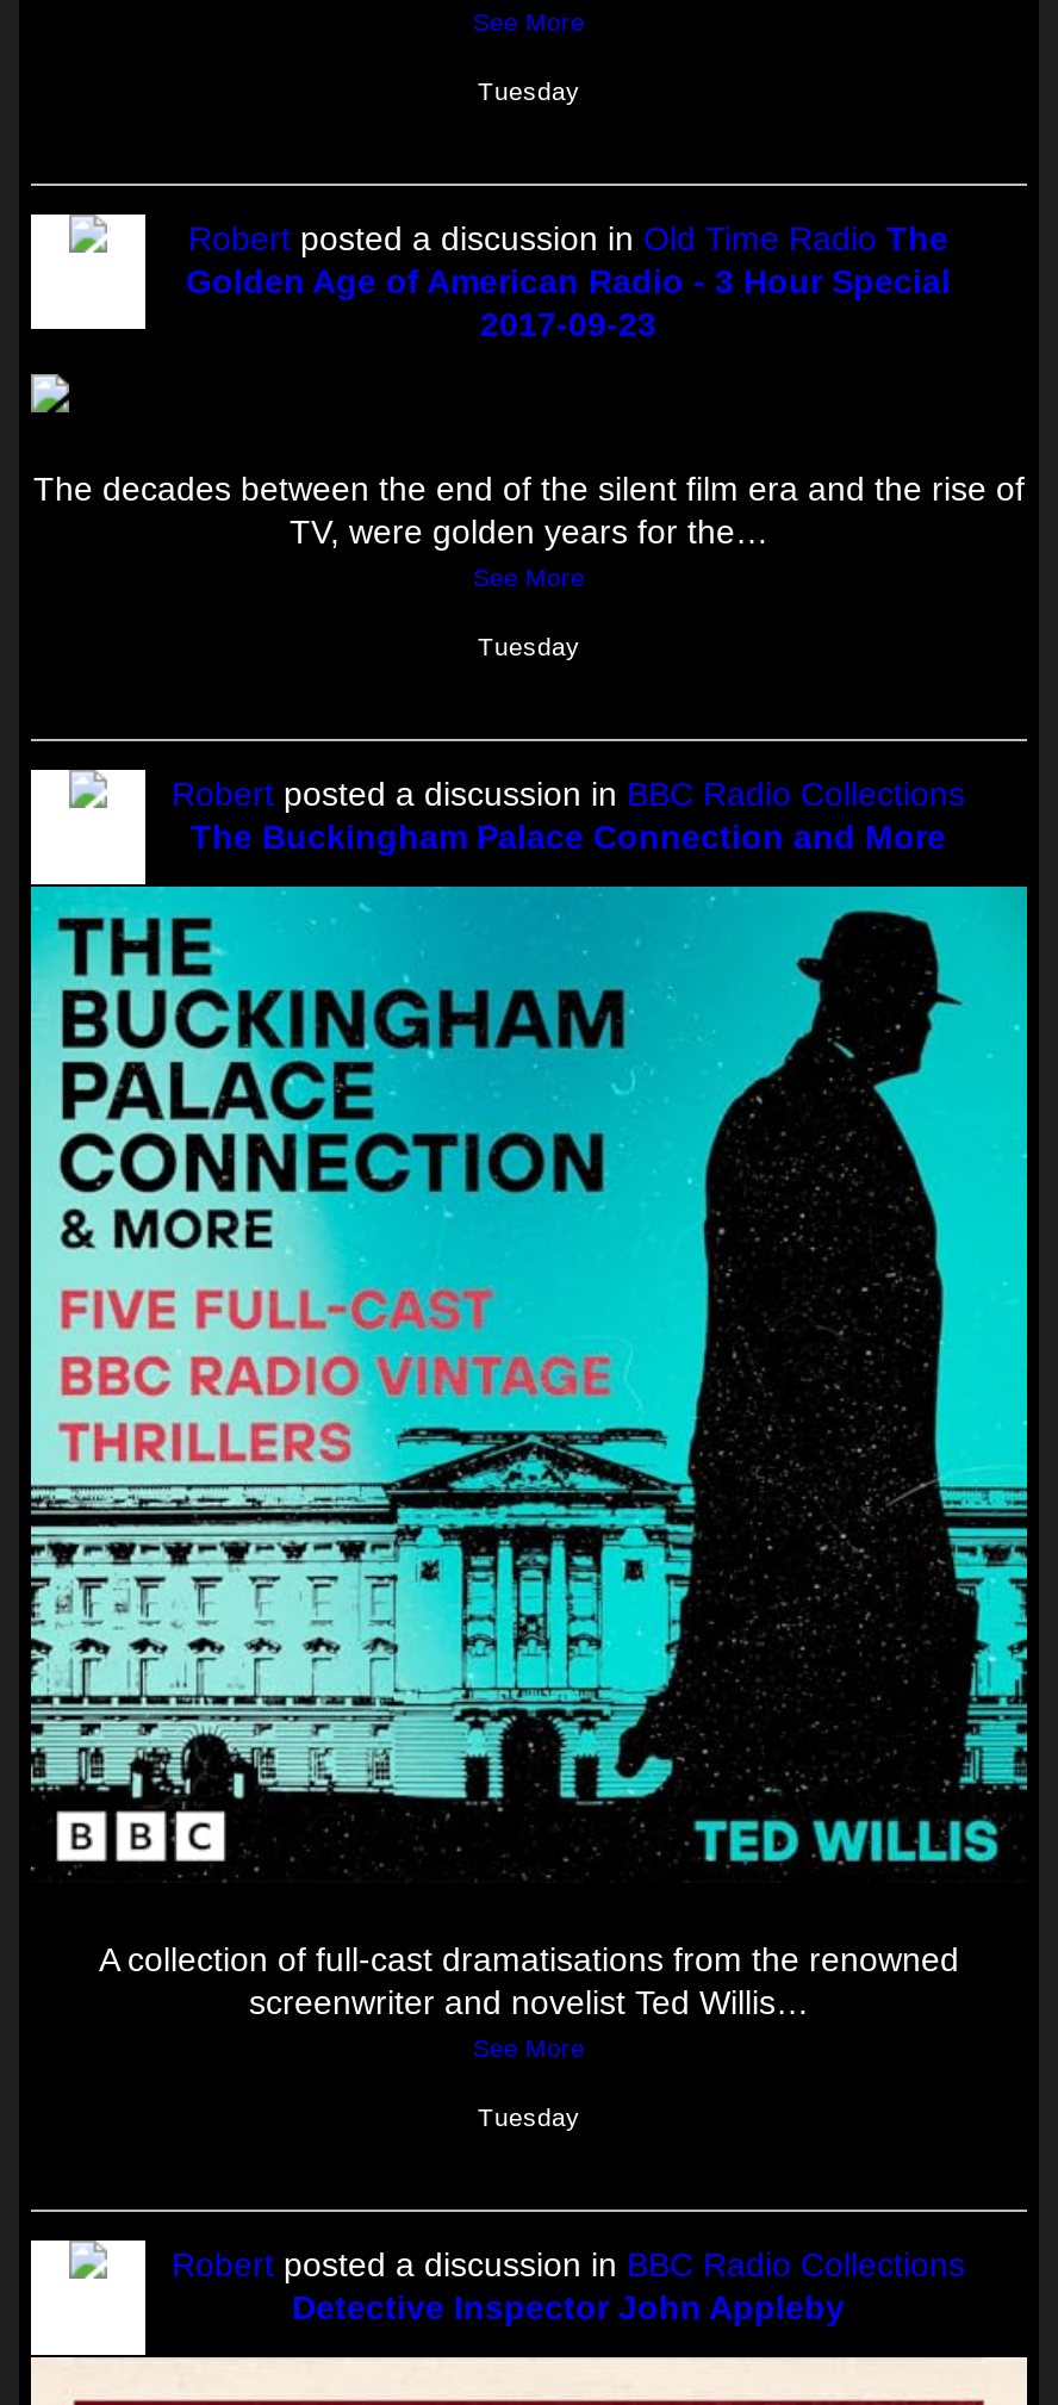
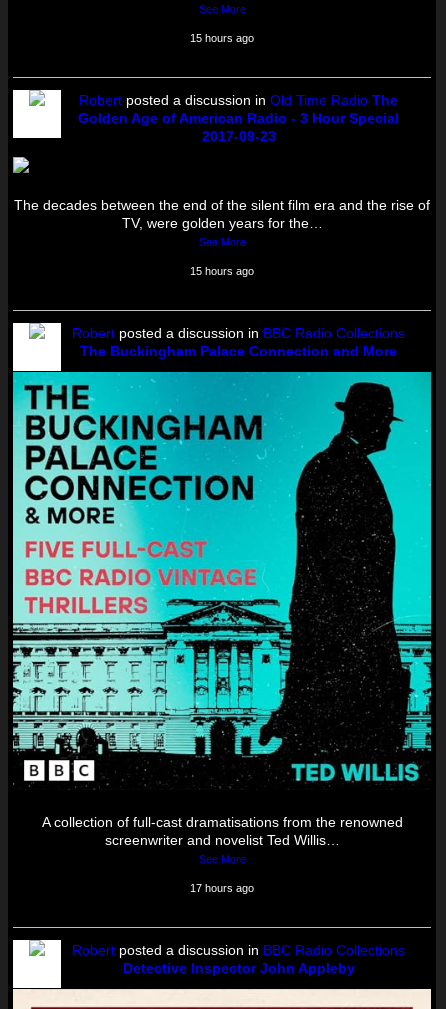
[478,76,580,105] Tuesday -> [190,32,254,44] 15 hours ago
[478,632,580,660] Tuesday -> [190,265,254,277] 15 hours ago
[478,2102,580,2131] Tuesday -> [190,882,254,894] 17 hours ago

